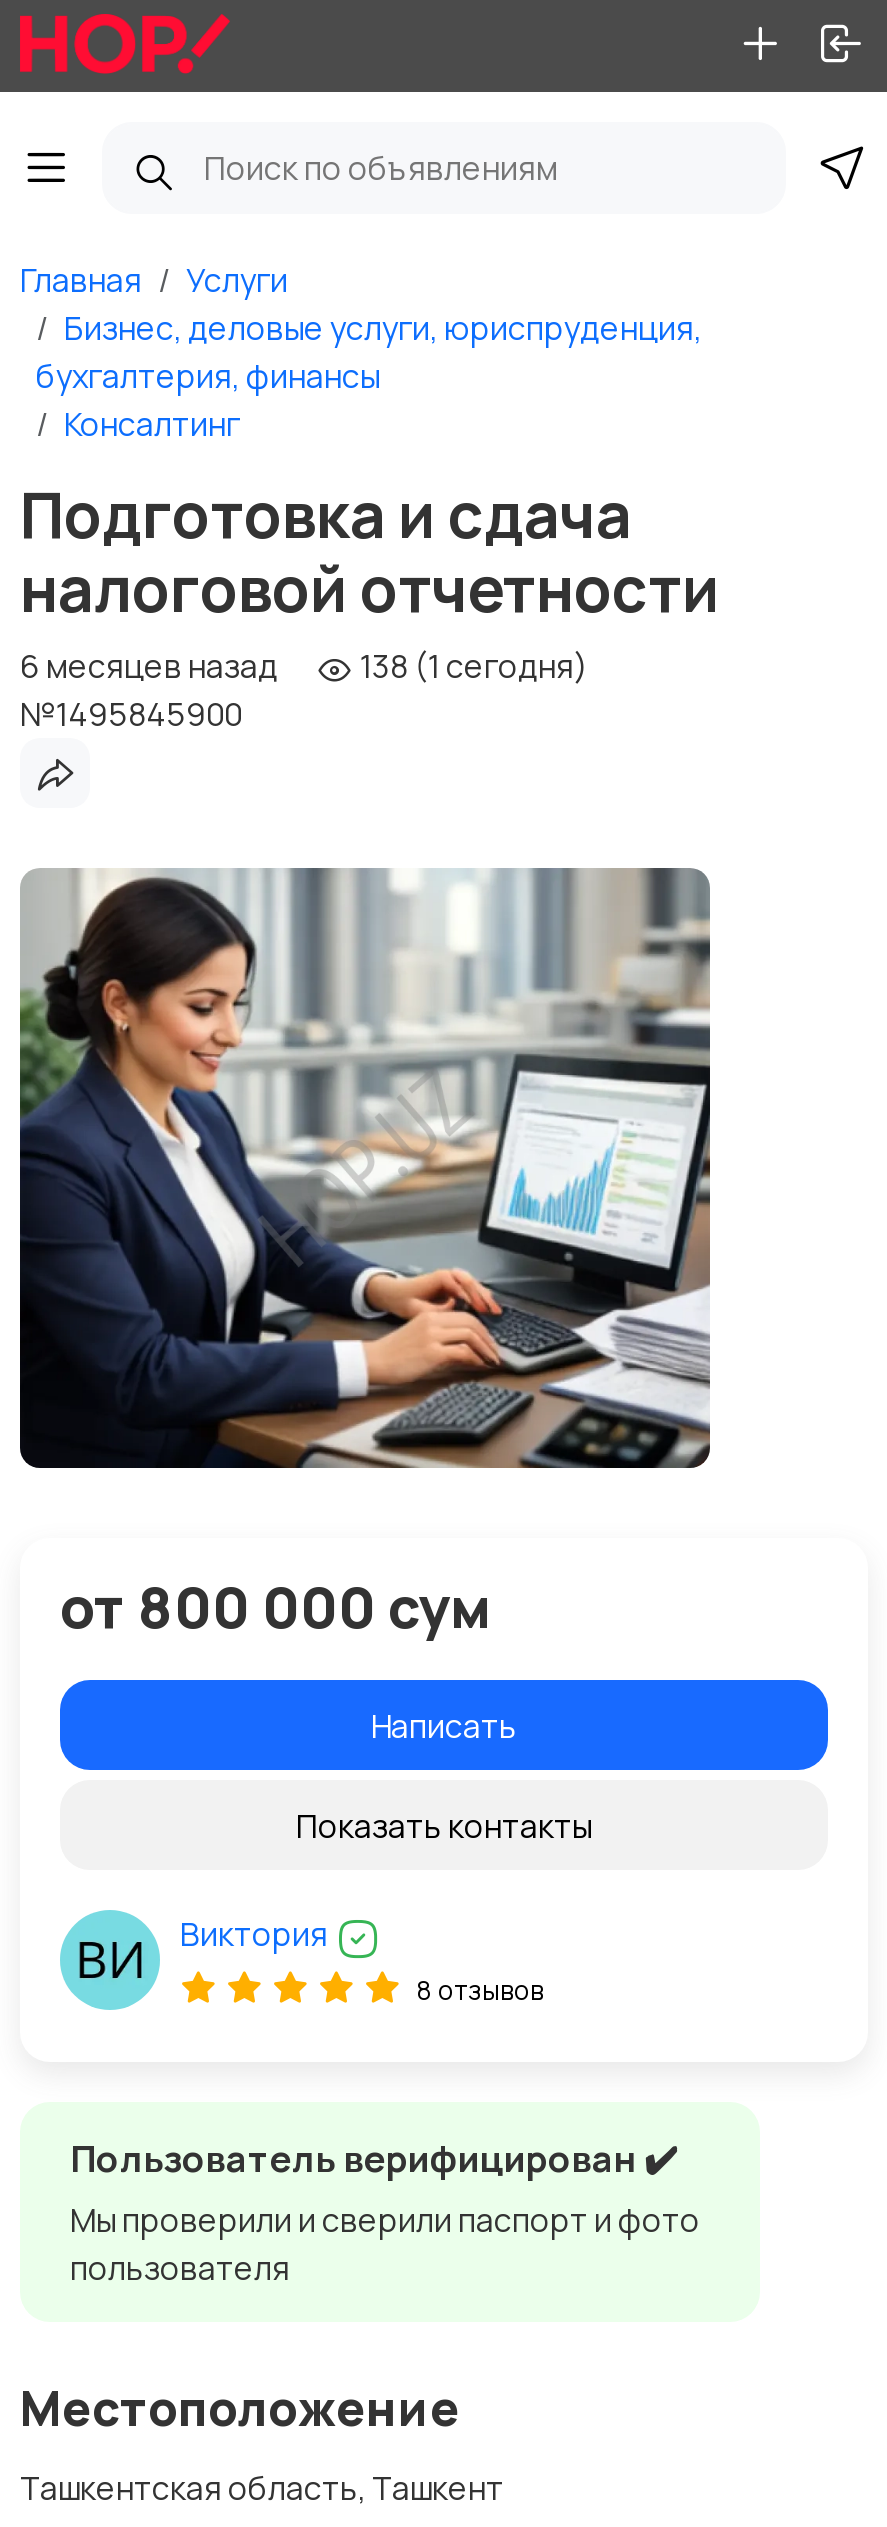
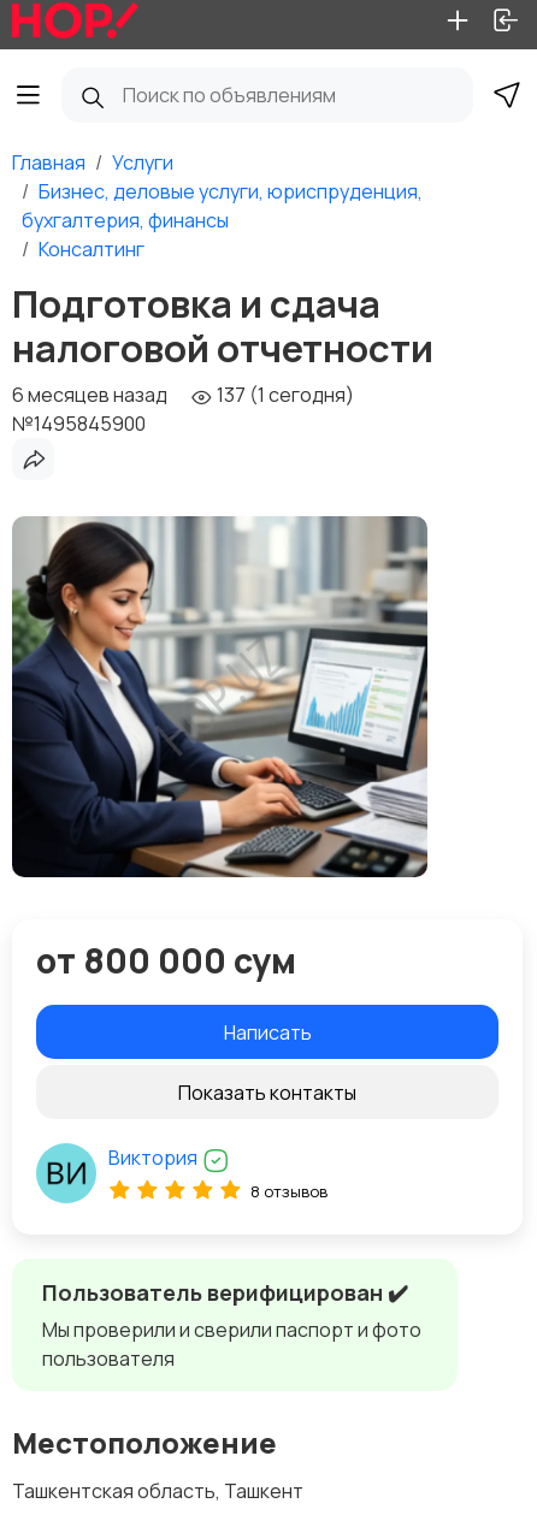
[20,644,588,688] 6 месяцев назад 138 (1 сегодня) -> [12,381,354,408] 6 месяцев назад 137 (1 сегодня)

